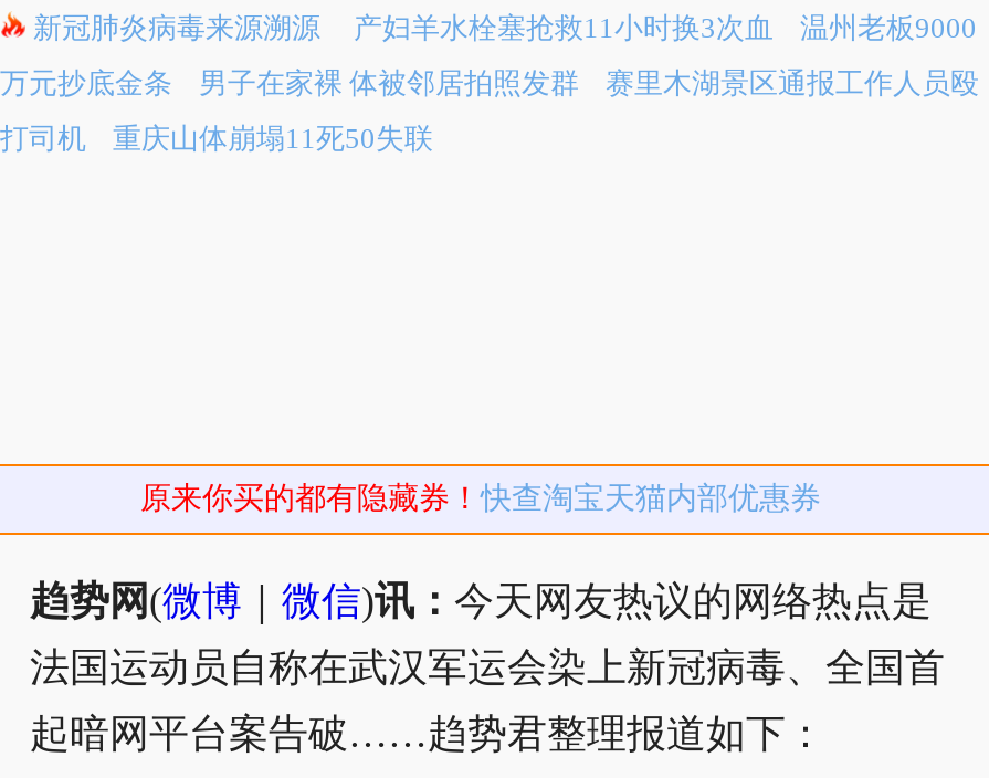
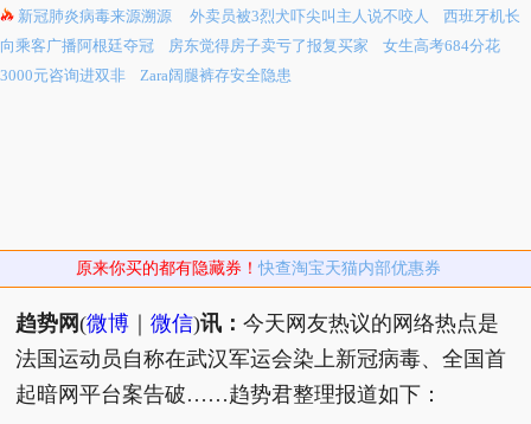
[354,10,977,44] 产妇羊水栓塞抢救11小时换3次血 | 温州老板9000 -> [190,7,520,25] 外卖员被3烈犬吓尖叫主人说不咬人 | 西班牙机长
[0,66,979,99] 万元抄底金条 | 男子在家裸 体被邻居拍照发群 | 赛里木湖景区通报工作人员殴 -> [0,36,500,54] 向乘客广播阿根廷夺冠 | 房东觉得房子卖亏了报复买家 | 女生高考684分花
[0,121,433,154] 打司机 | 重庆山体崩塌11死50失联 -> [0,66,292,84] 3000元咨询进双非 | Zara阔腿裤存安全隐患

